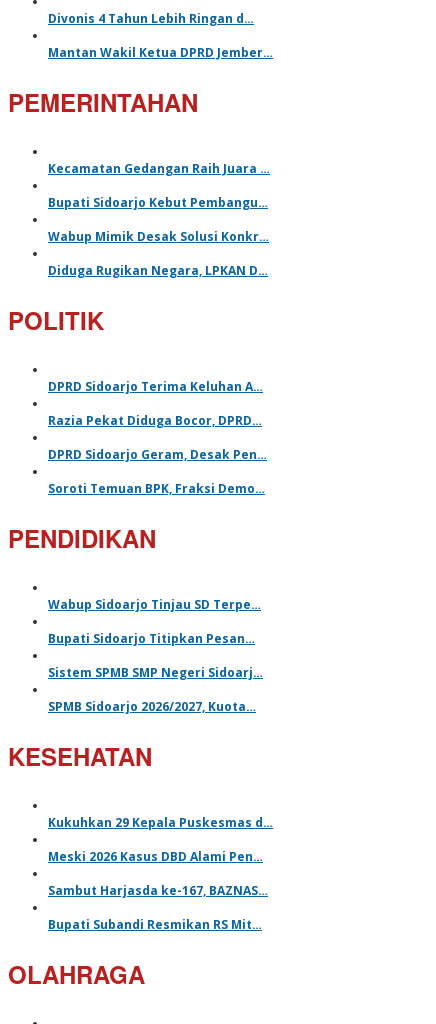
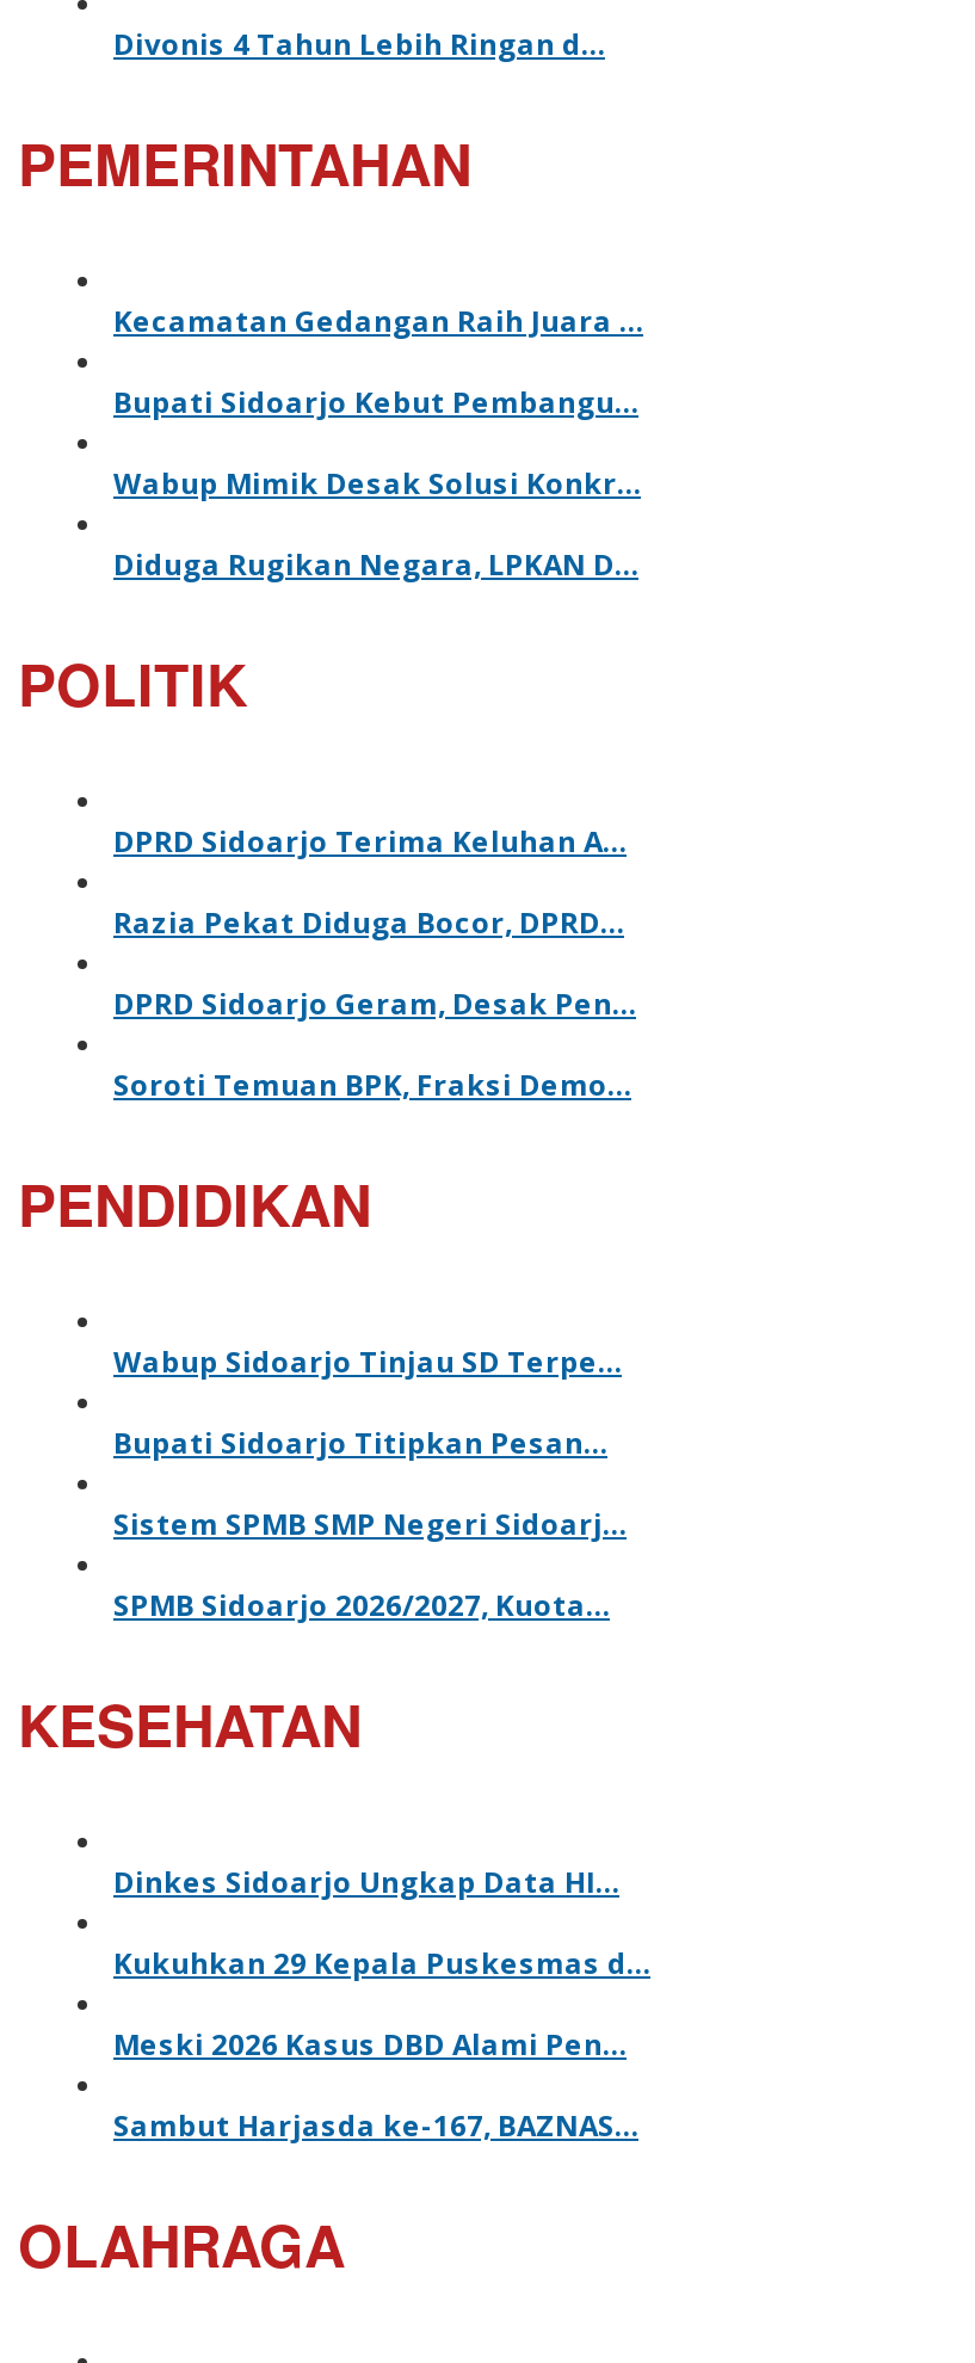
[48,44,273,61] Mantan Wakil Ketua DPRD Jember… -> none
none -> [113,1862,619,1902] Dinkes Sidoarjo Ungkap Data HI…
[48,916,262,933] Bupati Subandi Resmikan RS Mit… -> none

